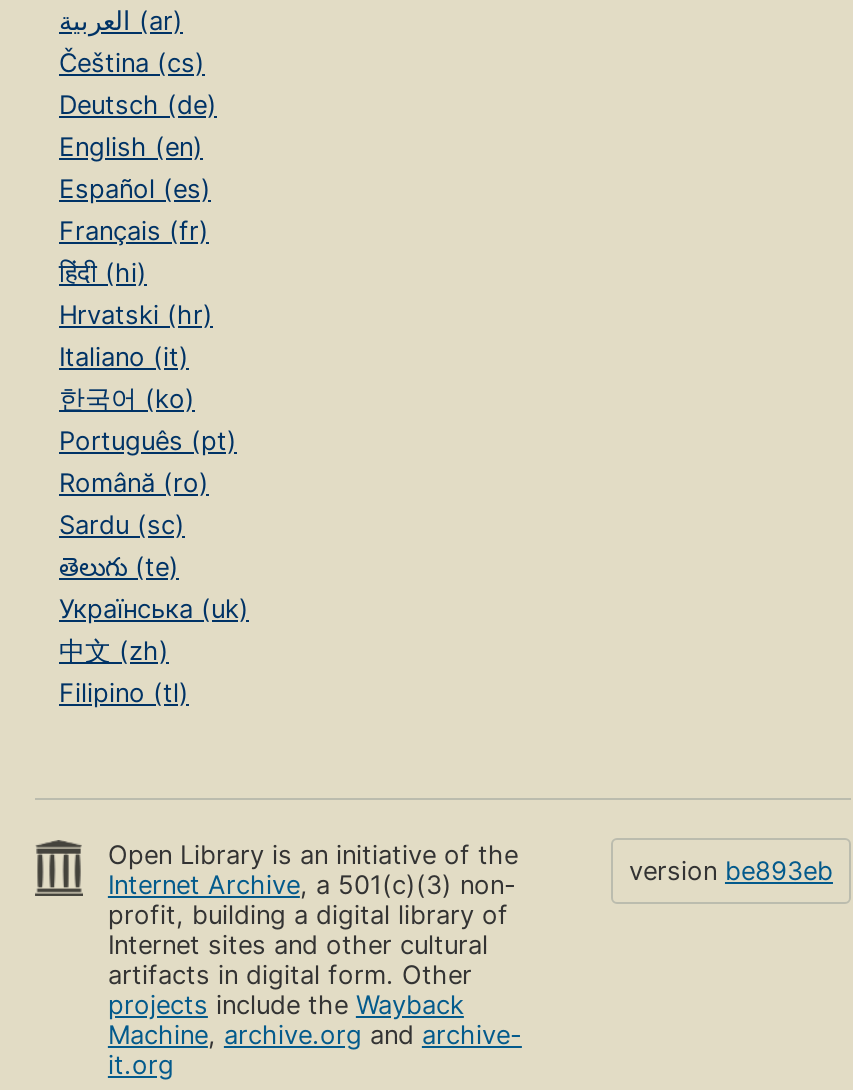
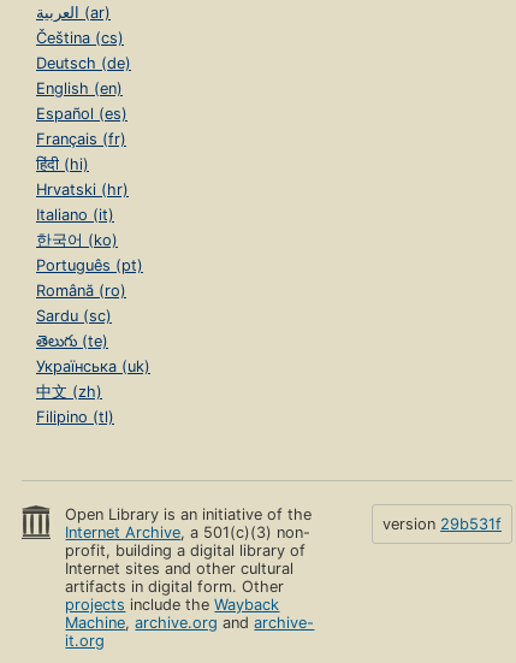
[629,856,833,886] version be893eb -> [382,515,502,533] version 29b531f

